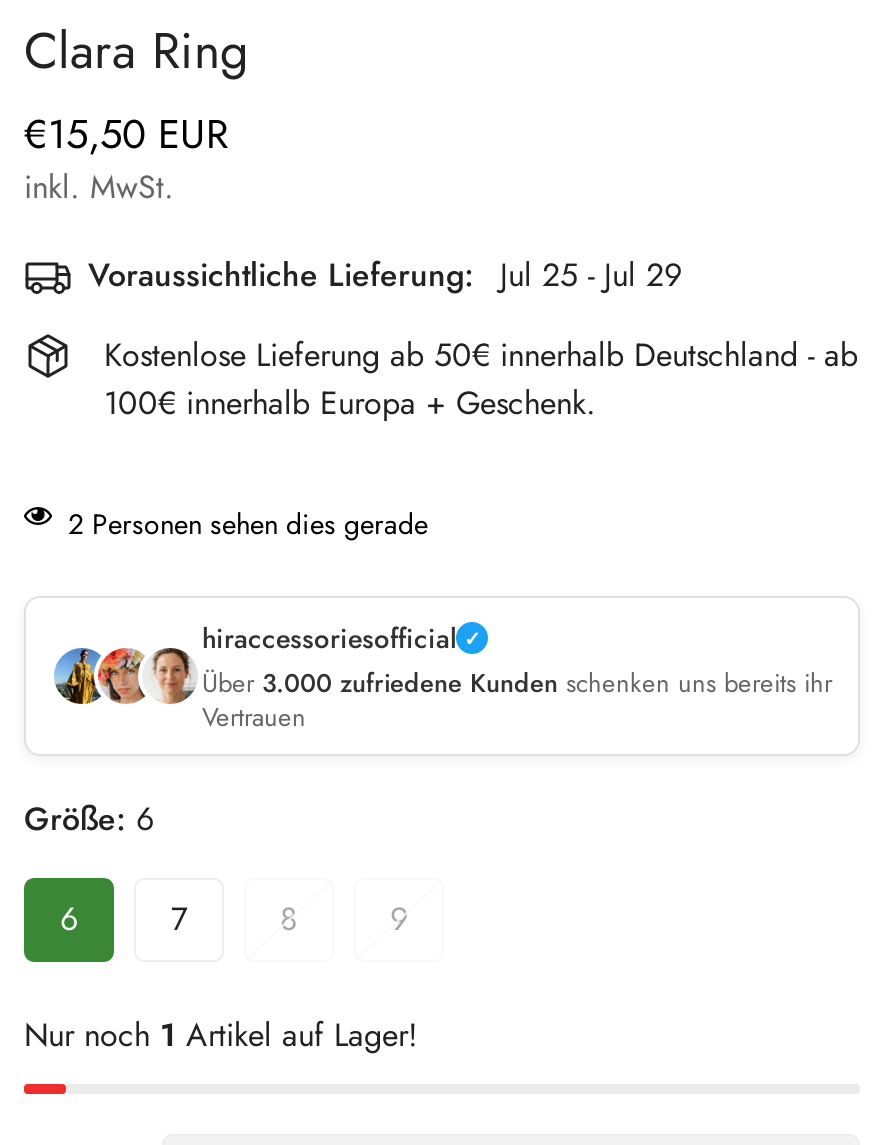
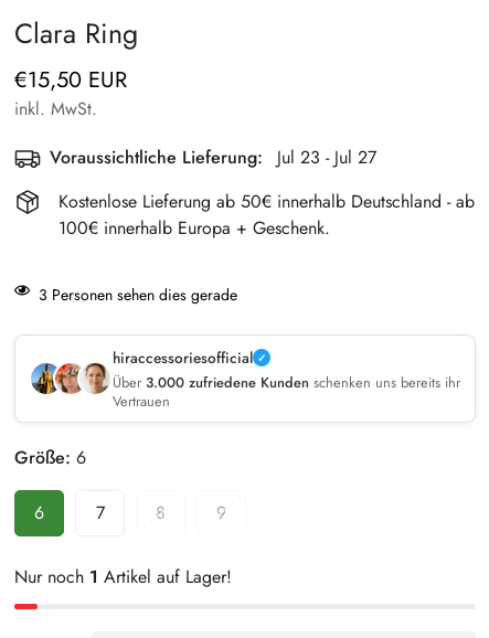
[88,252,682,298] Voraussichtliche Lieferung: Jul 25 - Jul 29 -> [50,145,376,170] Voraussichtliche Lieferung: Jul 23 - Jul 27
[68,504,428,544] 2 Personen sehen dies gerade -> [39,284,237,306] 3 Personen sehen dies gerade

